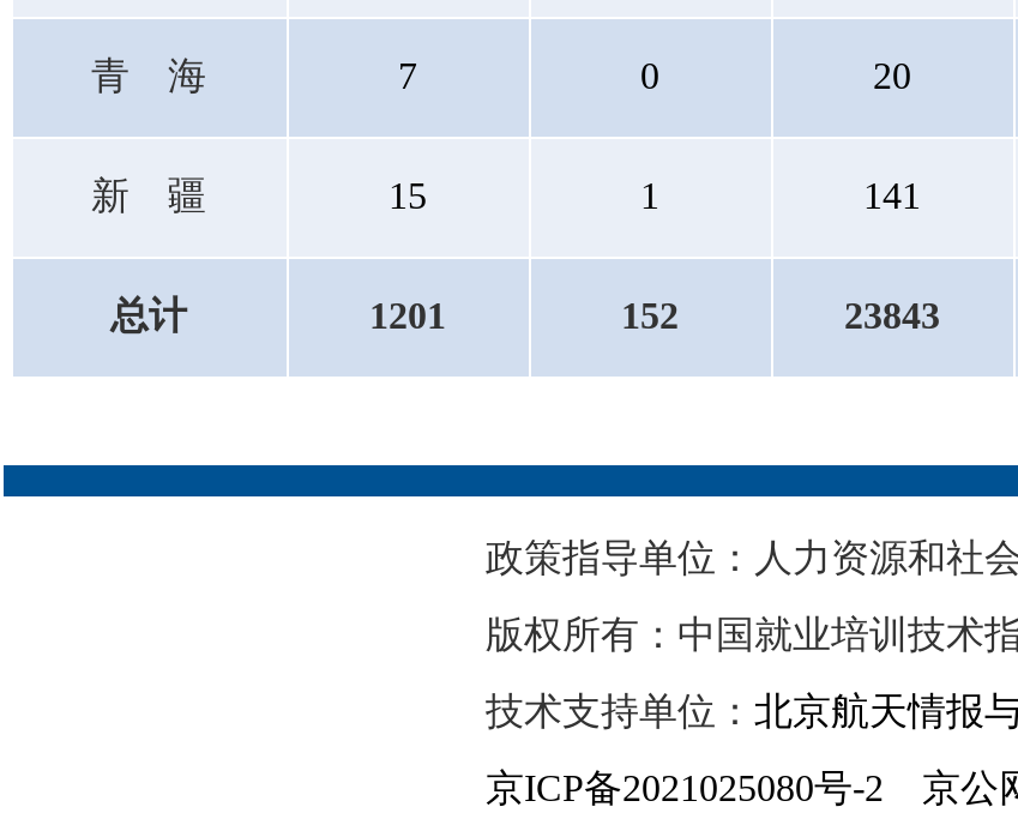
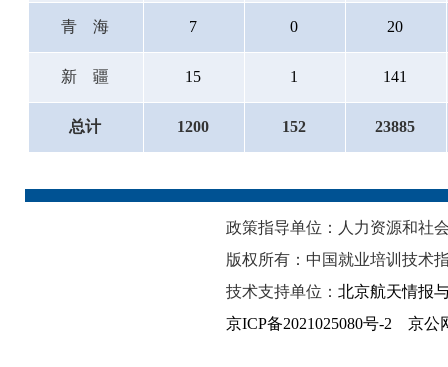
[369,295,446,336] 1201 -> [177,118,209,135] 1200
[844,295,940,336] 23843 -> [375,118,415,135] 23885

